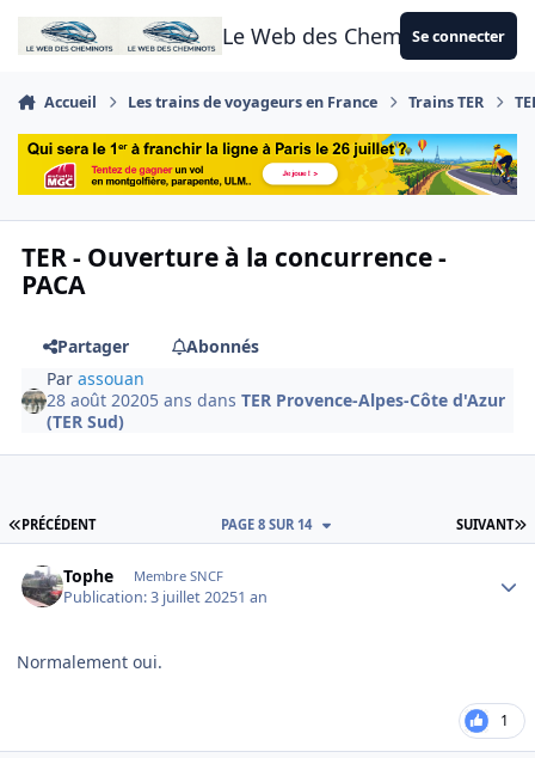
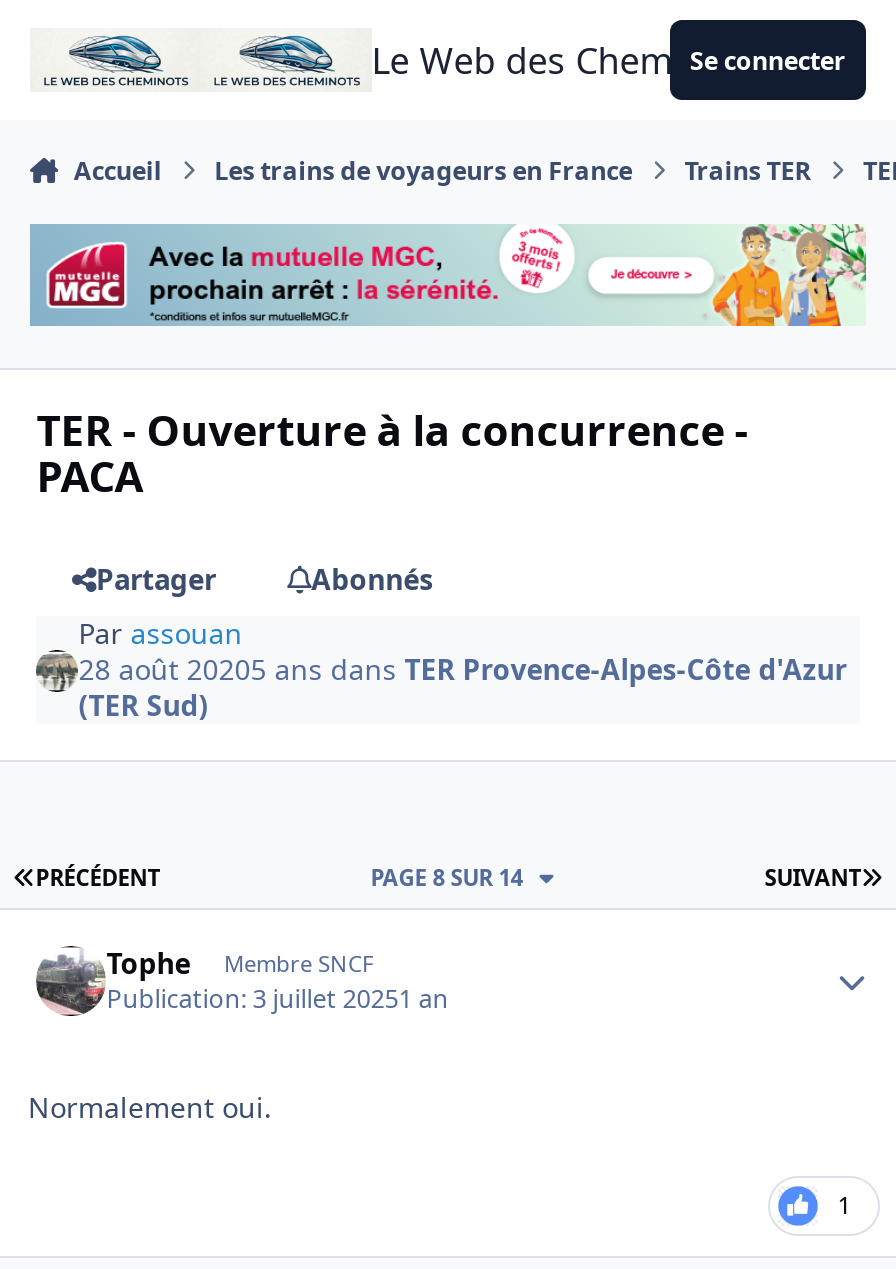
[17,133,518,196] [image] -> [28,222,868,328] [image]

